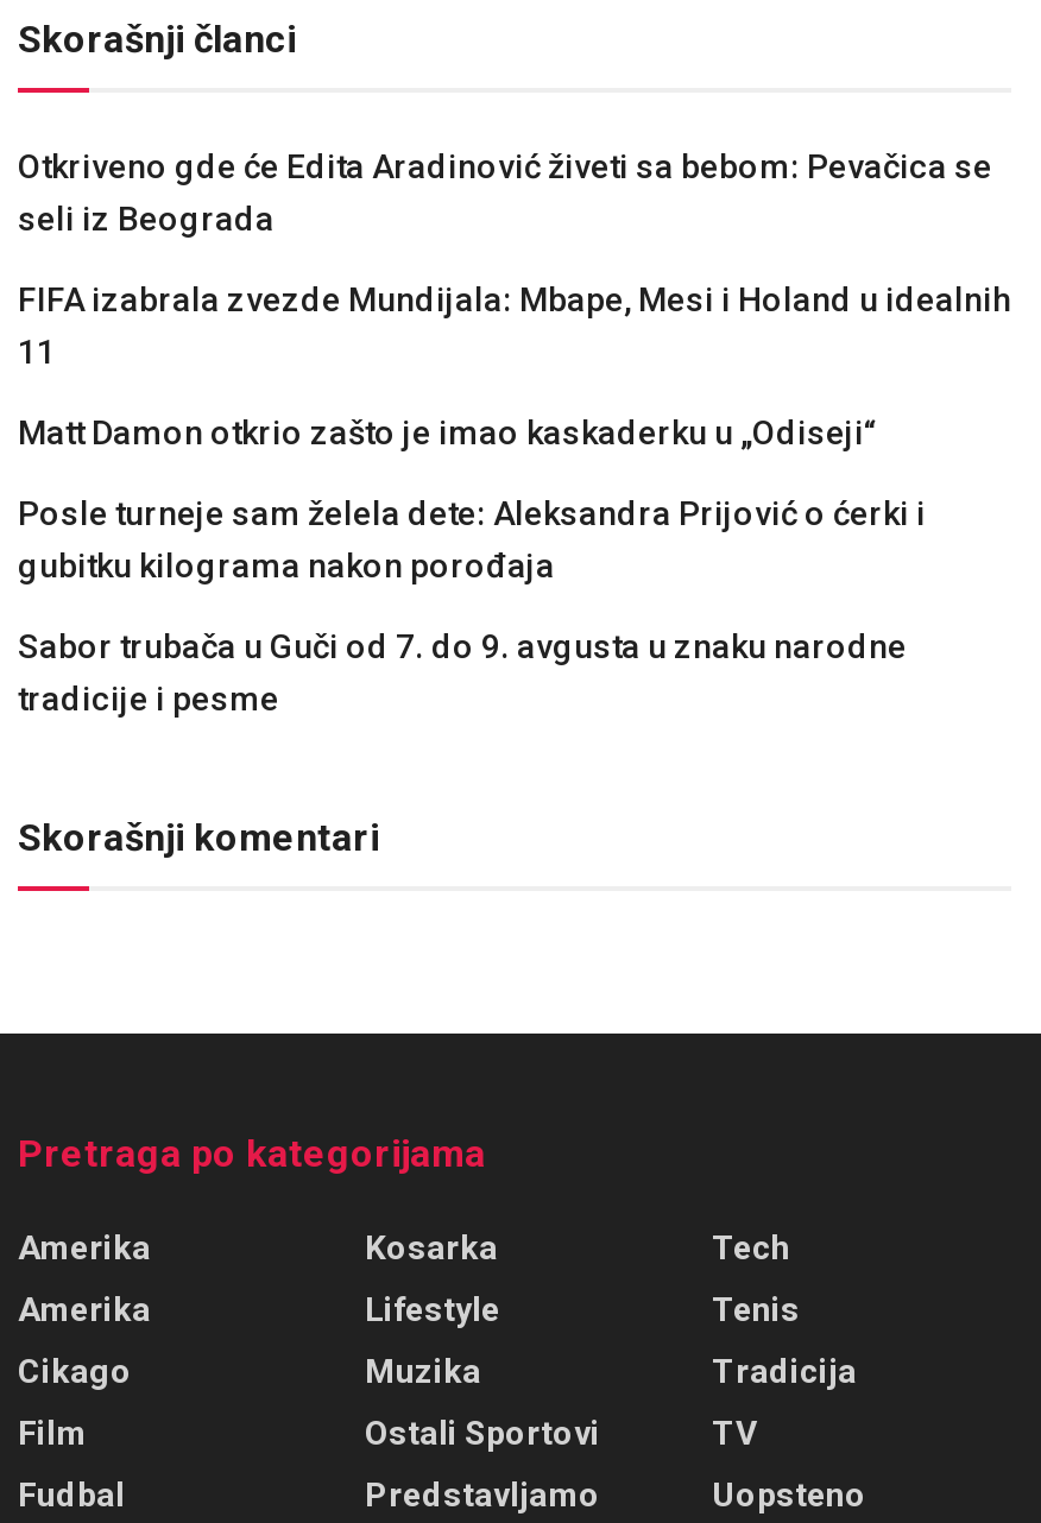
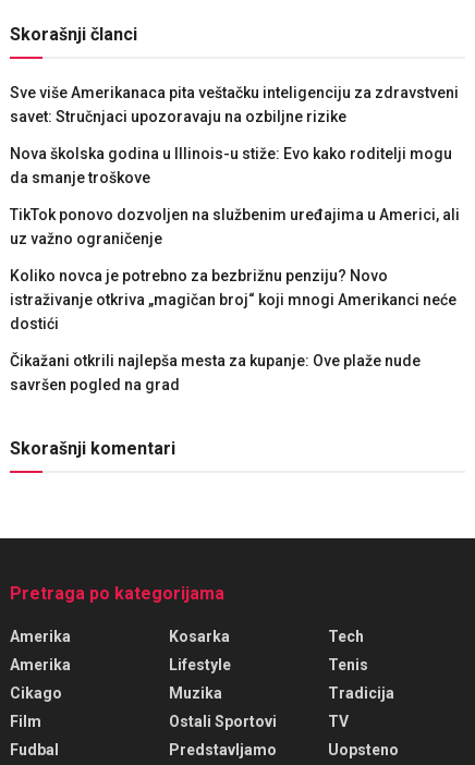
[18,146,992,236] Otkriveno gde će Edita Aradinović živeti sa bebom: Pevačica se | seli iz Beograda -> [10,83,459,125] Sve više Amerikanaca pita veštačku inteligenciju za zdravstveni | savet: Stručnjaci upozoravaju na ozbiljne rizike
[18,279,1011,369] FIFA izabrala zvezde Mundijala: Mbape, Mesi i Holand u idealnih | 11 -> [10,144,452,186] Nova školska godina u Illinois-u stiže: Evo kako roditelji mogu | da smanje troškove
[18,412,878,450] Matt Damon otkrio zašto je imao kaskaderku u „Odiseji“ -> [10,205,460,247] TikTok ponovo dozvoljen na službenim uređajima u Americi, ali | uz važno ograničenje
[18,493,926,583] Posle turneje sam želela dete: Aleksandra Prijović o ćerki i | gubitku kilograma nakon porođaja -> [10,266,456,332] Koliko novca je potrebno za bezbrižnu penziju? Novo | istraživanje otkriva „magičan broj“ koji mnogi Amerikanci neće | dostići
[18,626,907,716] Sabor trubača u Guči od 7. do 9. avgusta u znaku narodne | tradicije i pesme -> [10,351,421,393] Čikažani otkrili najlepša mesta za kupanje: Ove plaže nude | savršen pogled na grad

